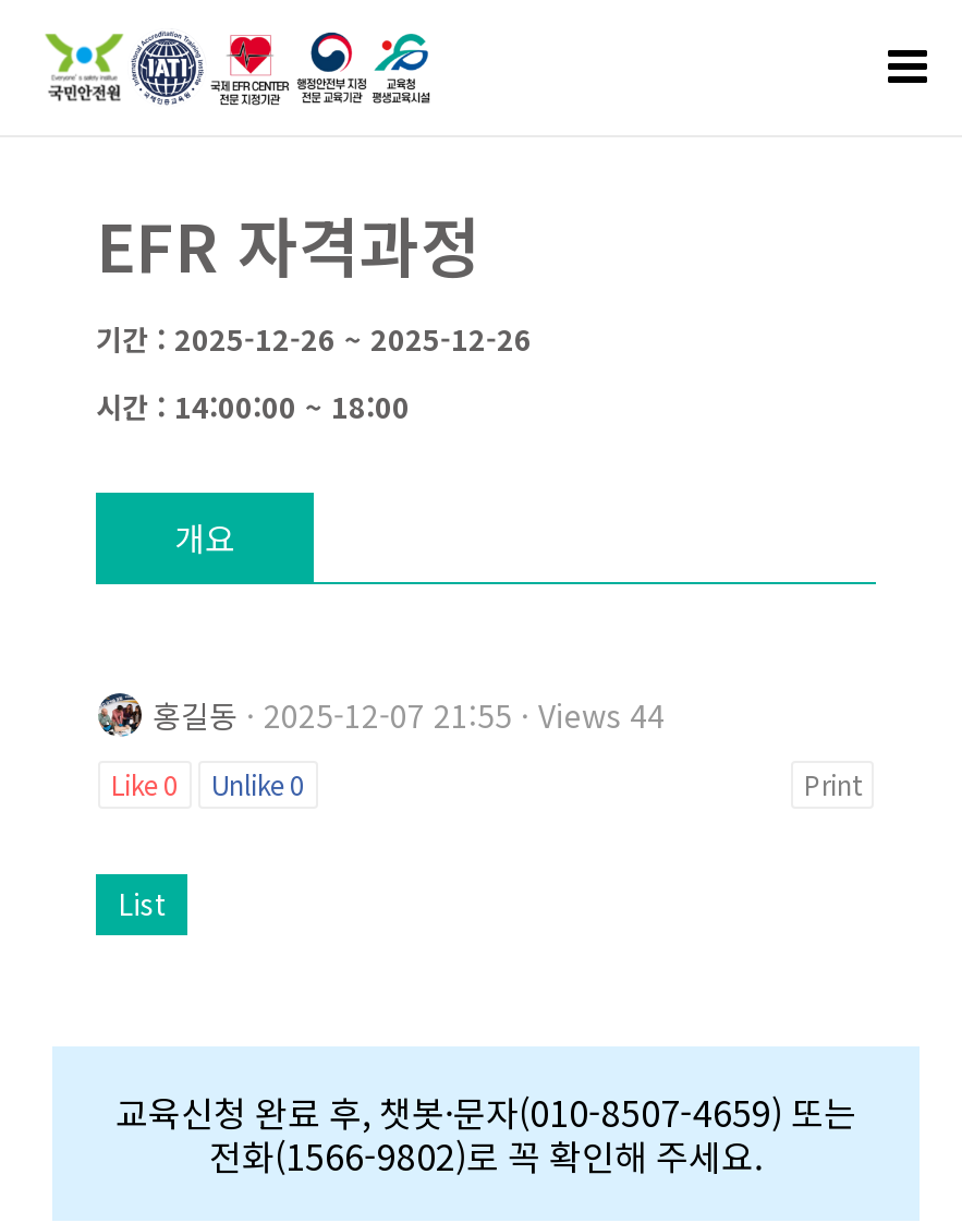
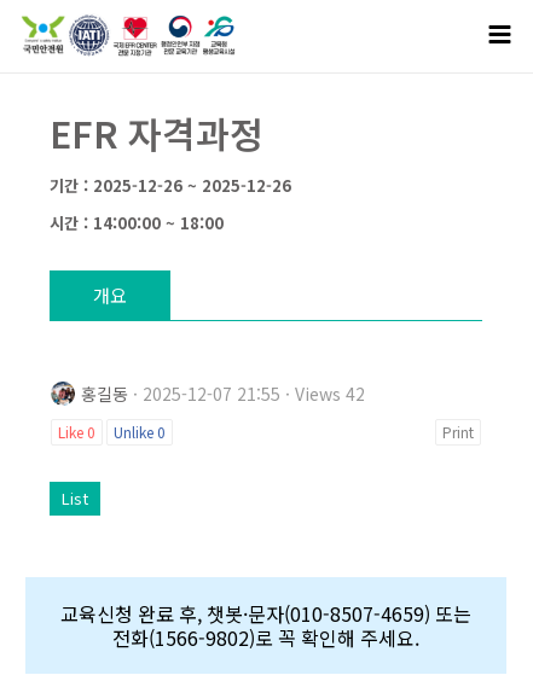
[153,693,665,736] 홍길동 · 2025-12-07 21:55 · Views 44 -> [81,381,365,405] 홍길동 · 2025-12-07 21:55 · Views 42

